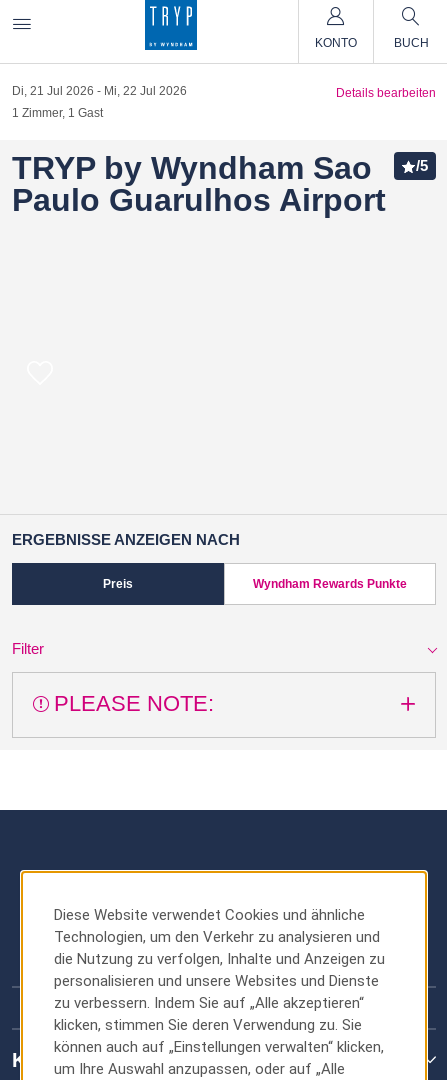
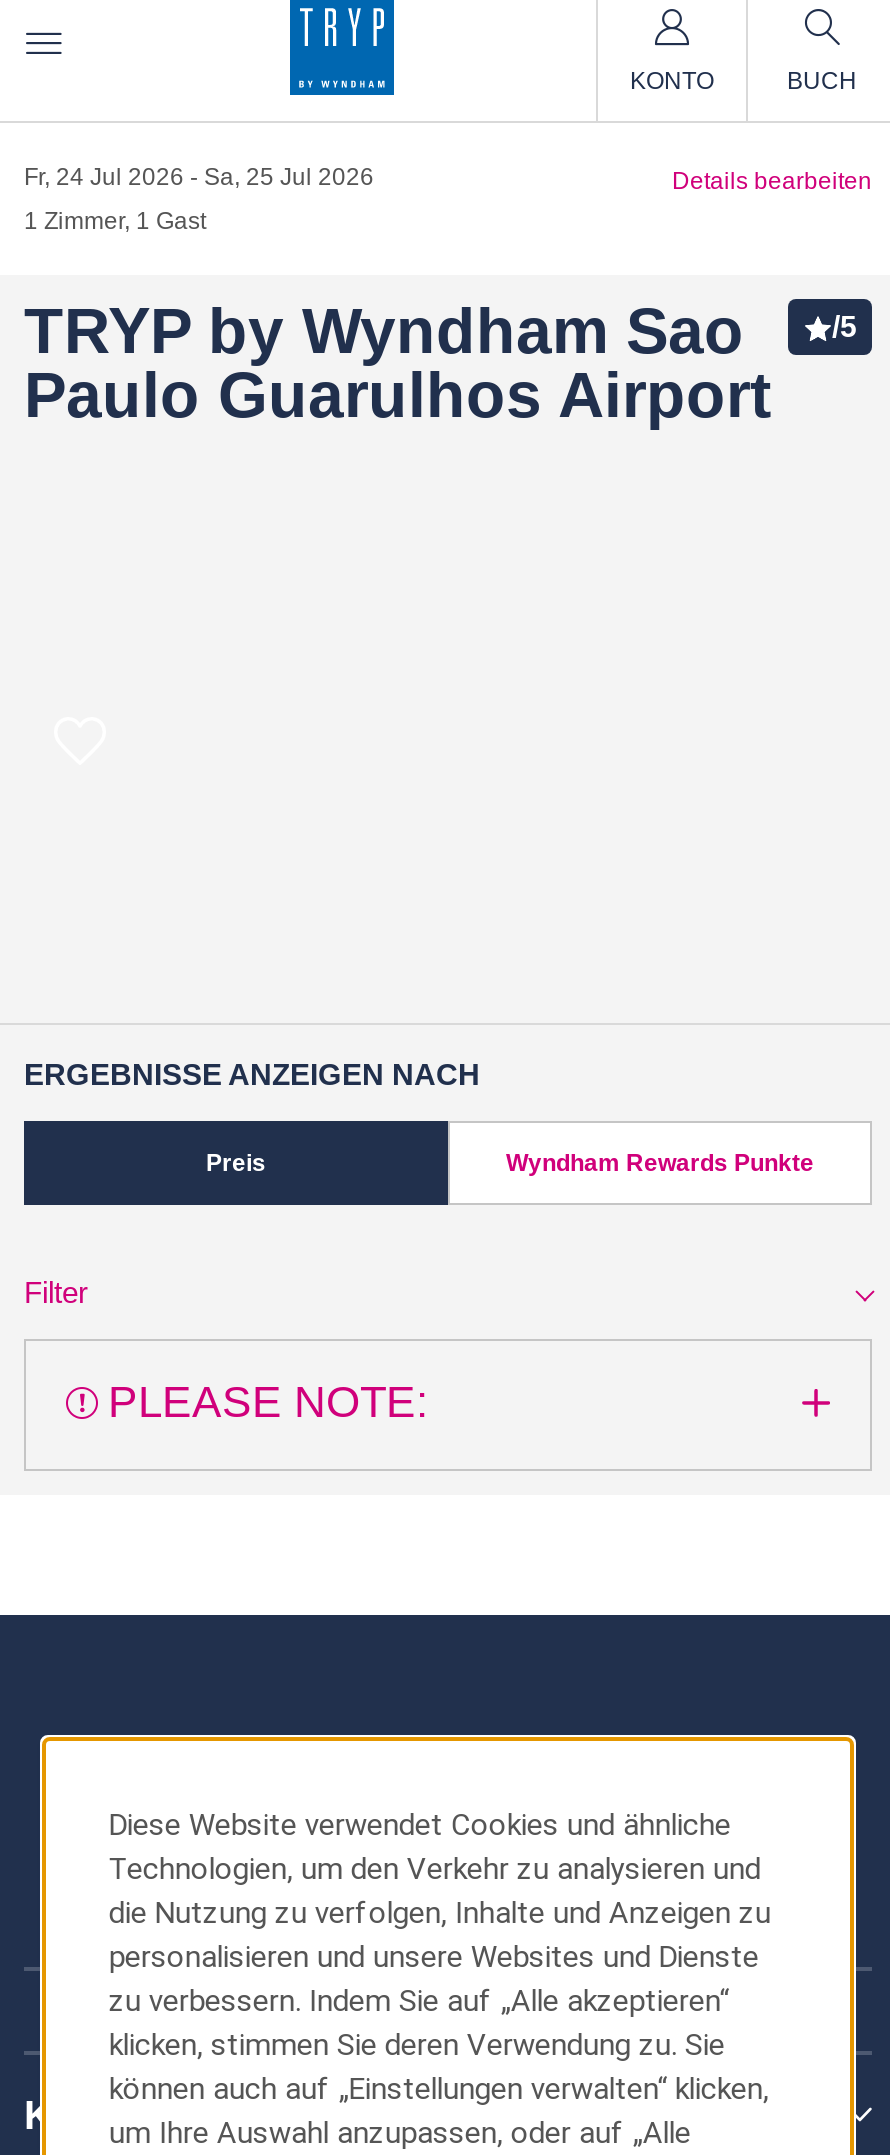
[12,84,94,98] Di, 21 Jul 2026 -> [24,163,184,191] Fr, 24 Jul 2026
[104,84,187,98] Mi, 22 Jul 2026 -> [204,163,374,191] Sa, 25 Jul 2026

